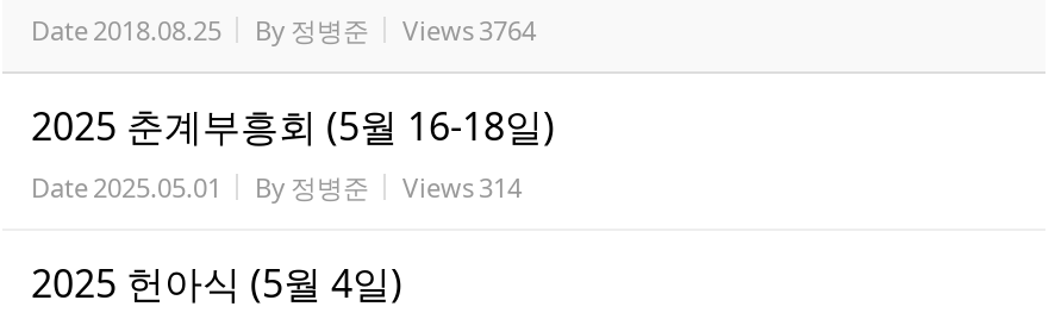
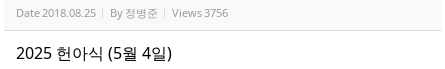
[31,11,555,204] Views 3764 | 2025 춘계부흥회 (5월 16-18일) | Date 2025.05.01 | By 정병준 | Views 314 -> [172,4,228,19] Views 3756

